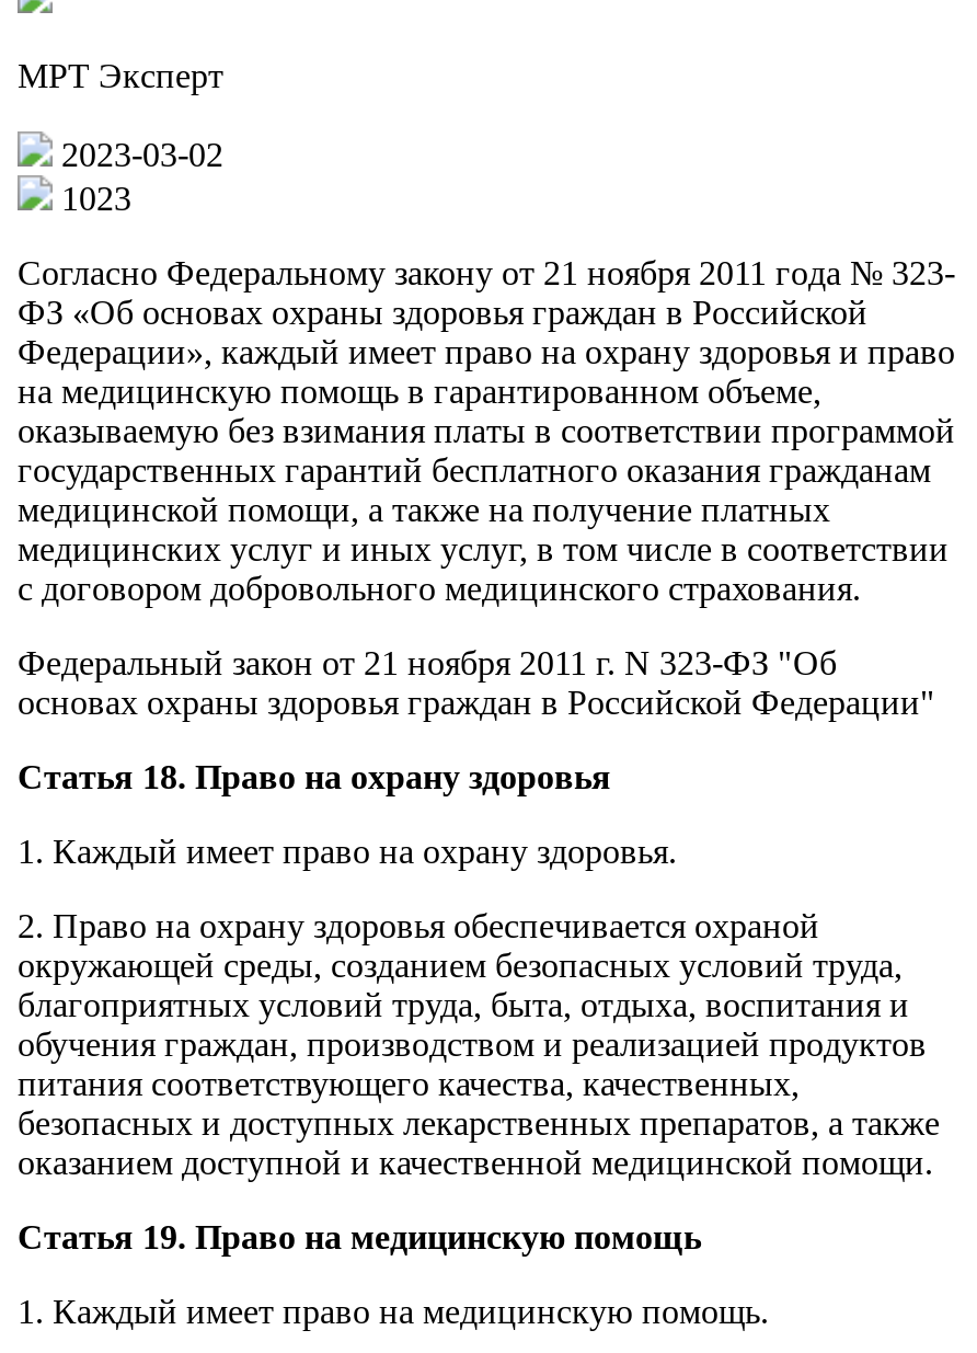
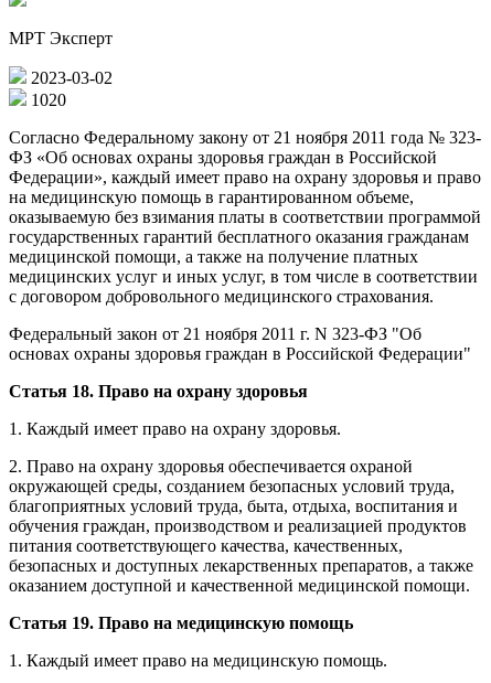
[61,179,131,217] 1023 -> [31,90,66,109] 1020

